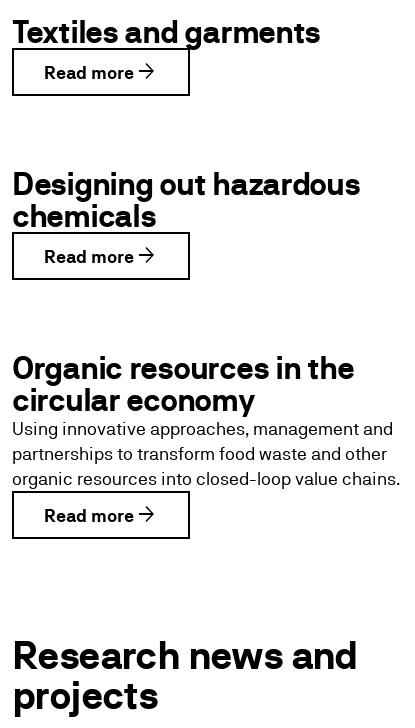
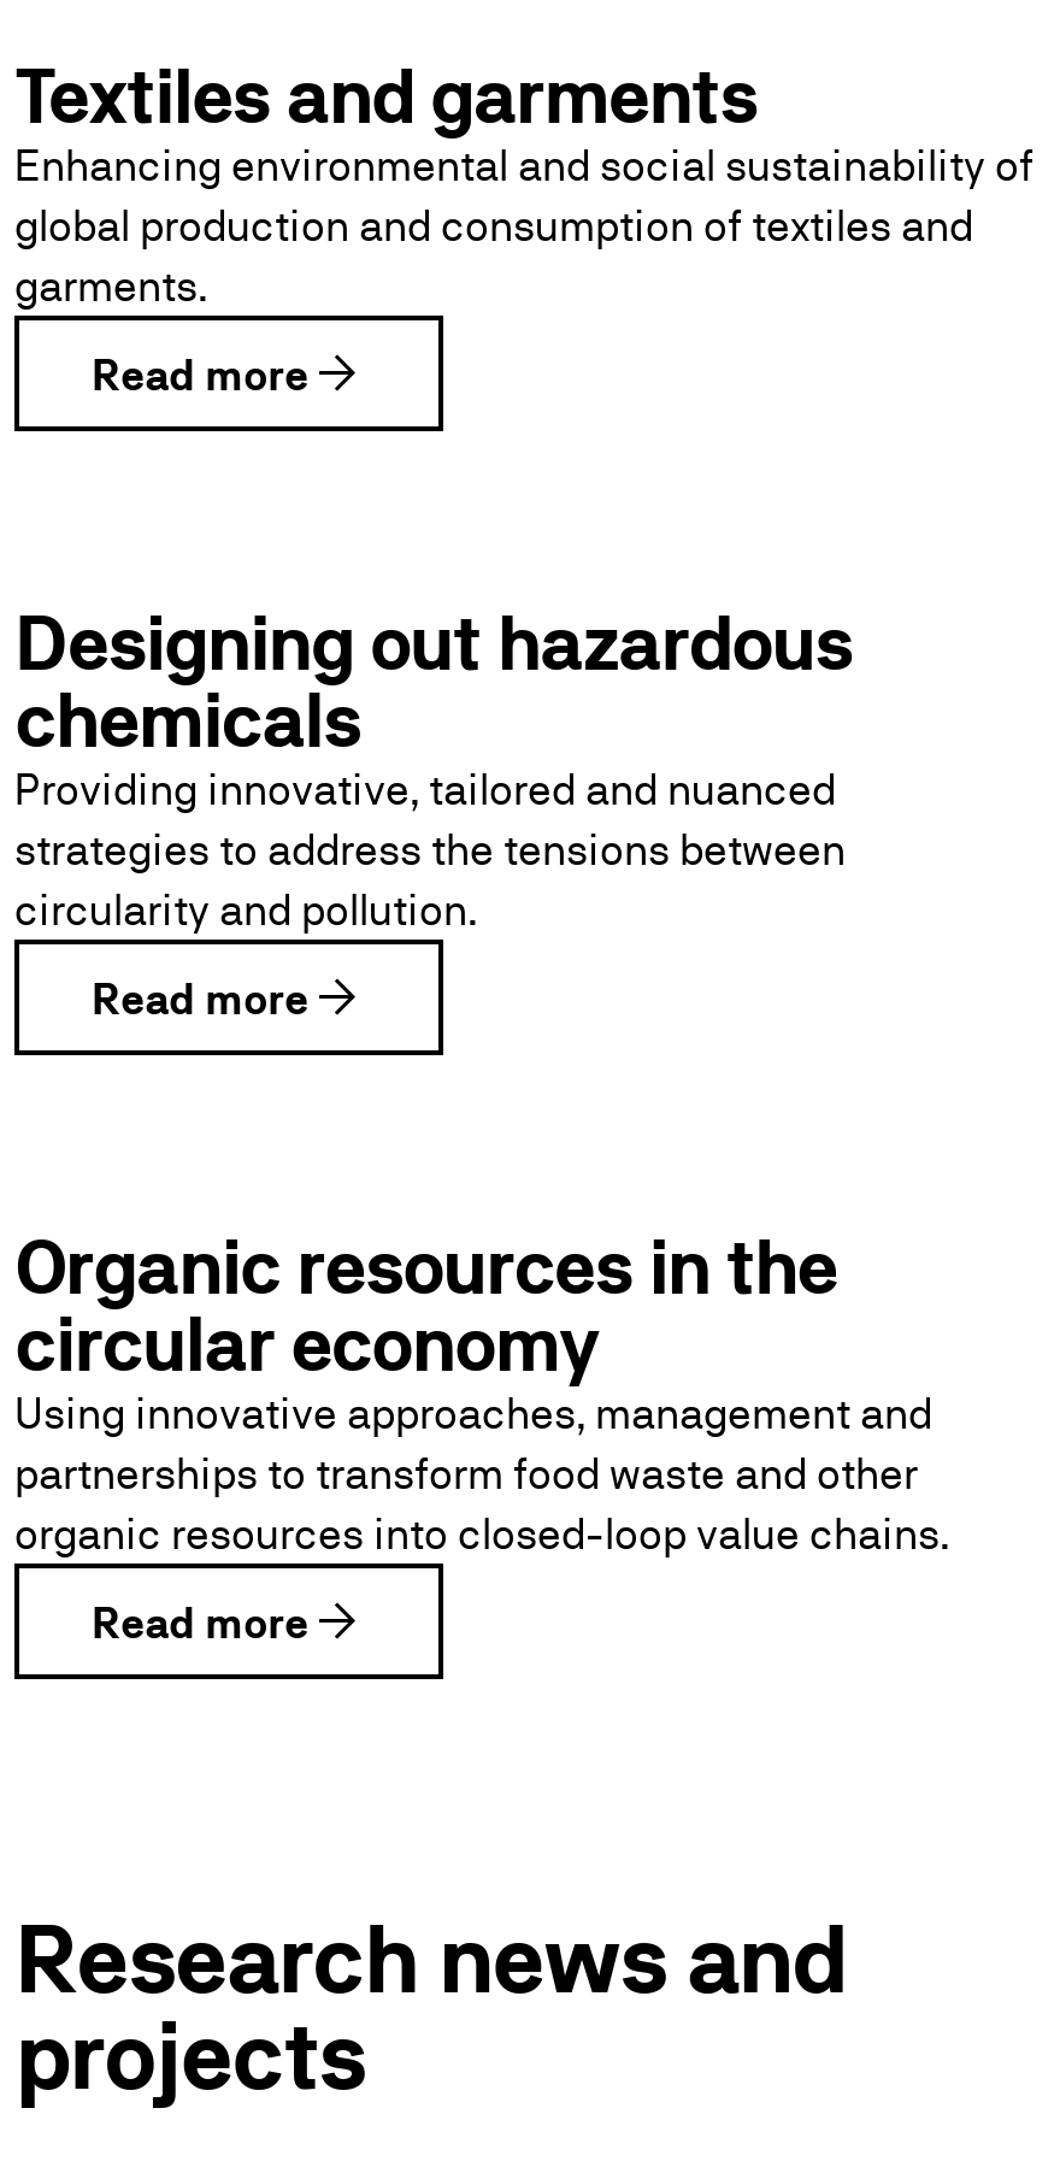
none -> [14,140,1033,311] Enhancing environmental and social sustainability of | global production and consumption of textiles and | garments.
none -> [14,764,846,935] Providing innovative, tailored and nuanced | strategies to address the tensions between | circularity and pollution.

